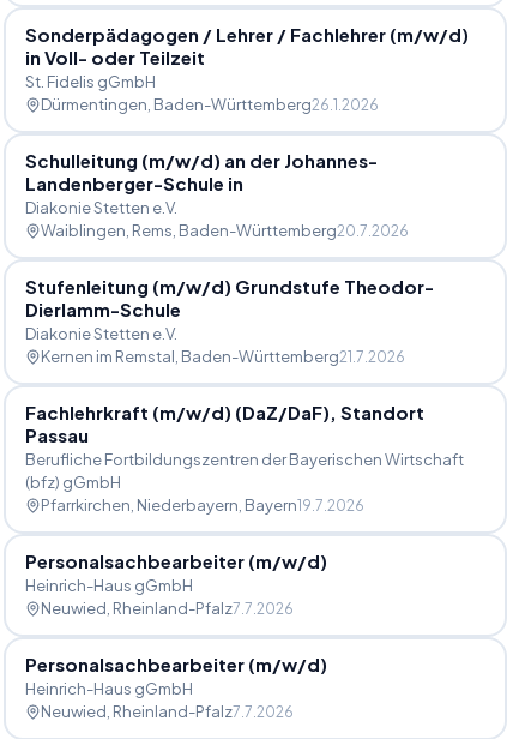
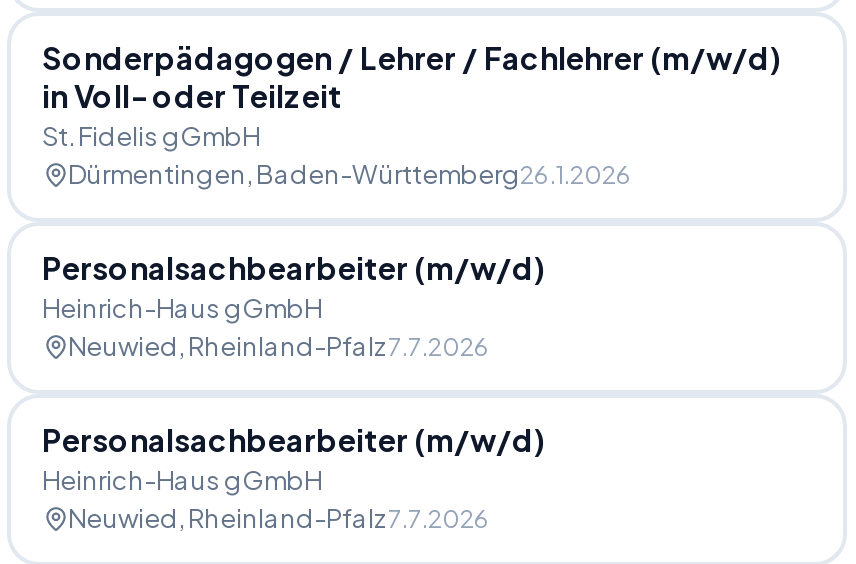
[25,149,463,515] Schulleitung (m/w/d) an der Johannes- | Landenberger-Schule in | Diakonie Stetten e.V. | Waiblingen, Rems, Baden-Württemberg20.7.2026 | Stufenleitung (m/w/d) Grundstufe Theodor- | Dierlamm-Schule | Diakonie Stetten e.V. | Kernen im Remstal, Baden-Württemberg21.7.2026 | Fachlehrkraft (m/w/d) (DaZ/DaF), Standort | Passau | Berufliche Fortbildungszentren der Bayerischen Wirtschaft | (bfz) gGmbH | Pfarrkirchen, Niederbayern, Bayern19.7.2026 -> none

